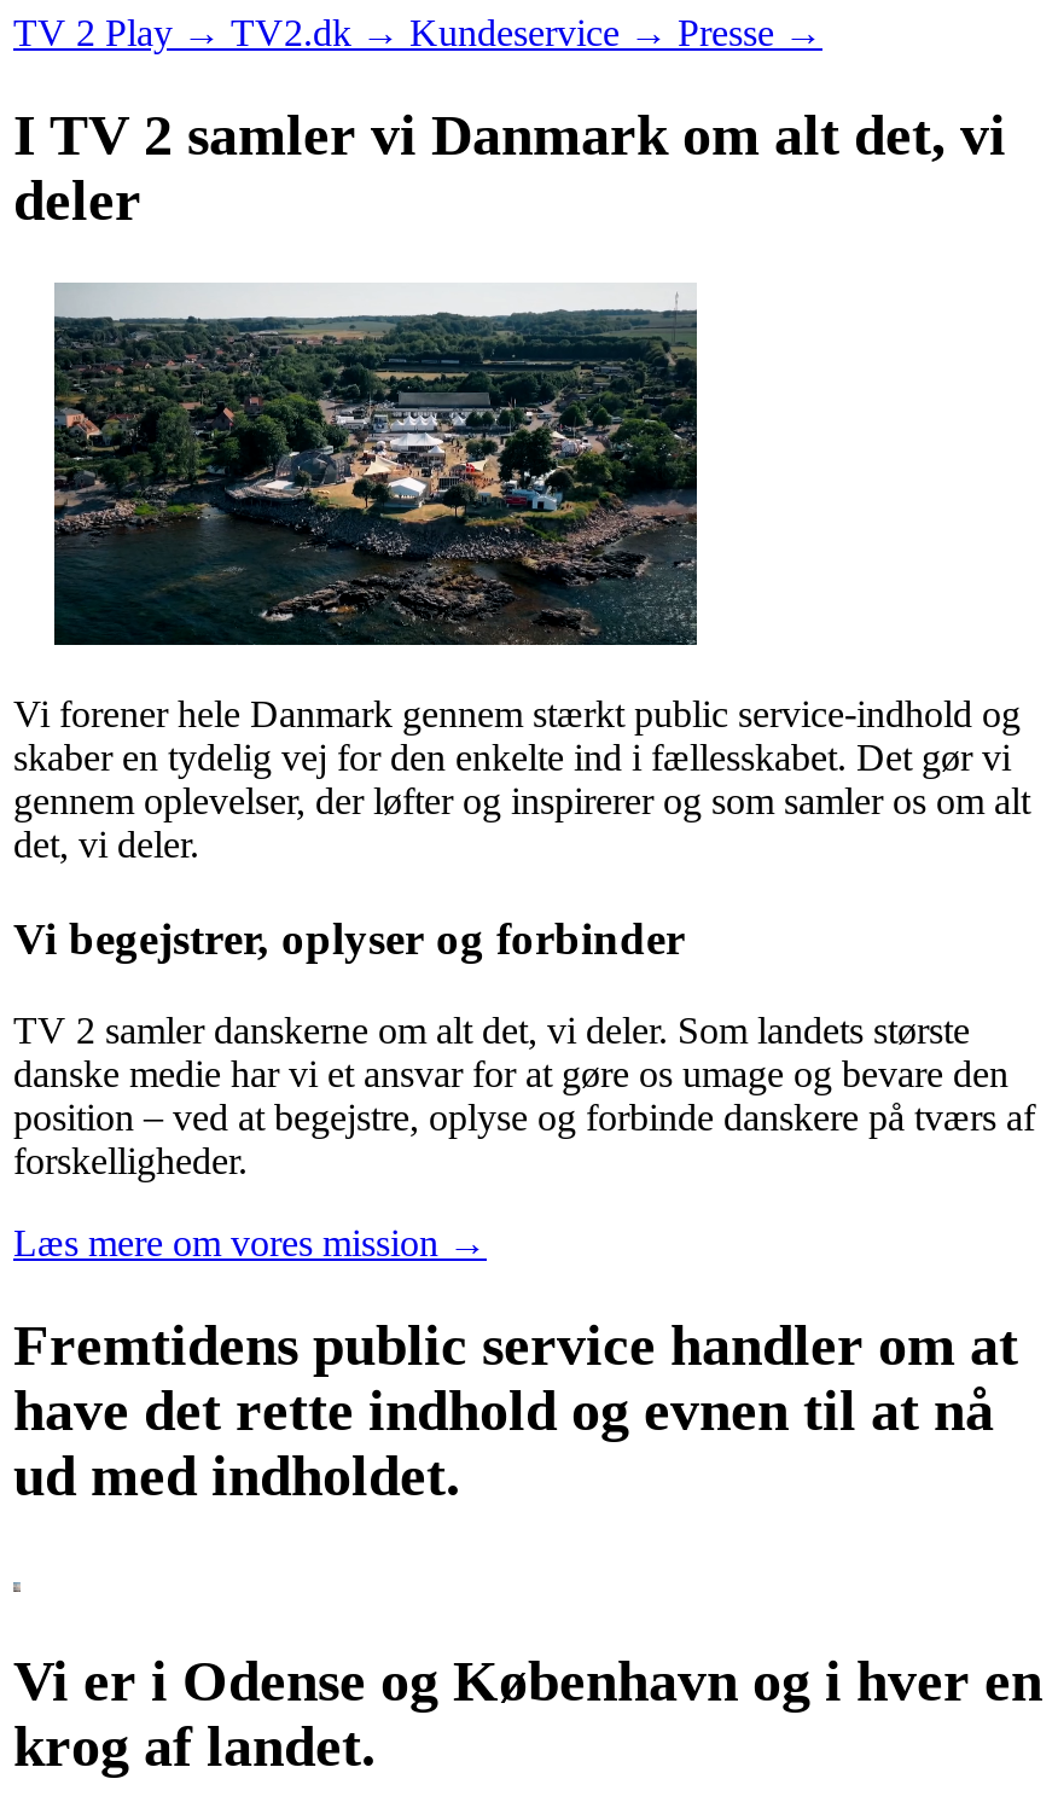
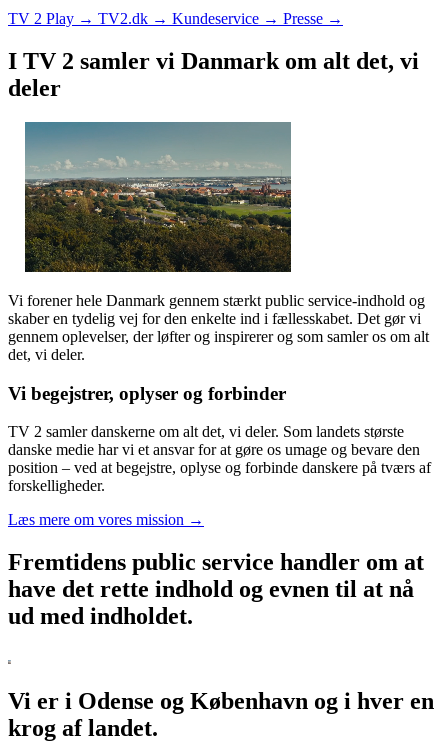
[52,283,697,645] [image] -> [24,121,292,272] [image]

